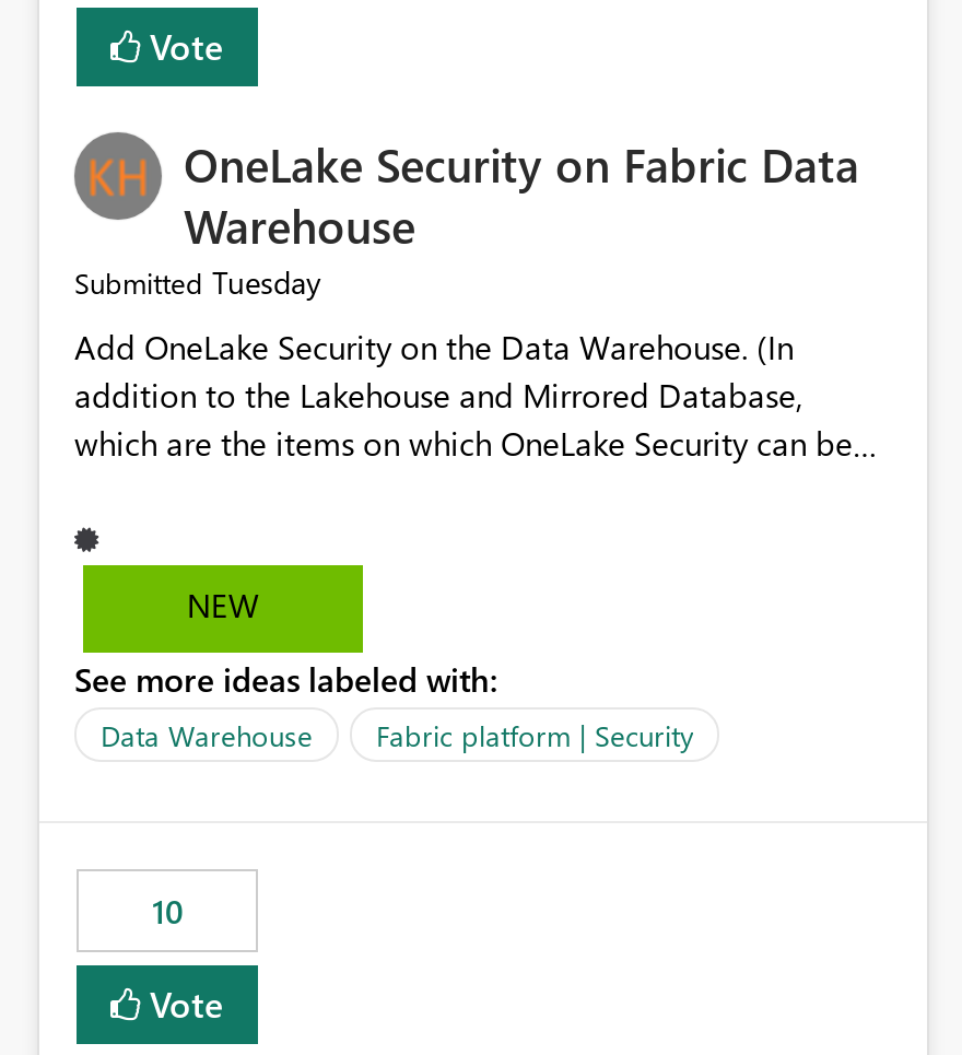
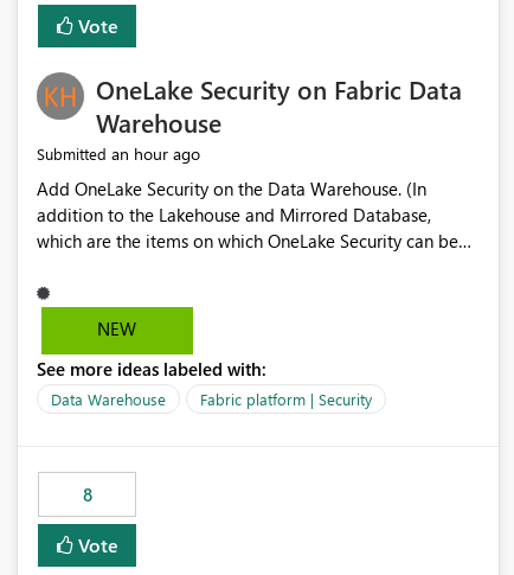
[74,262,321,304] Submitted Tuesday -> [37,143,200,165] Submitted an hour ago
[152,890,183,933] 10 -> [82,483,92,507] 8

